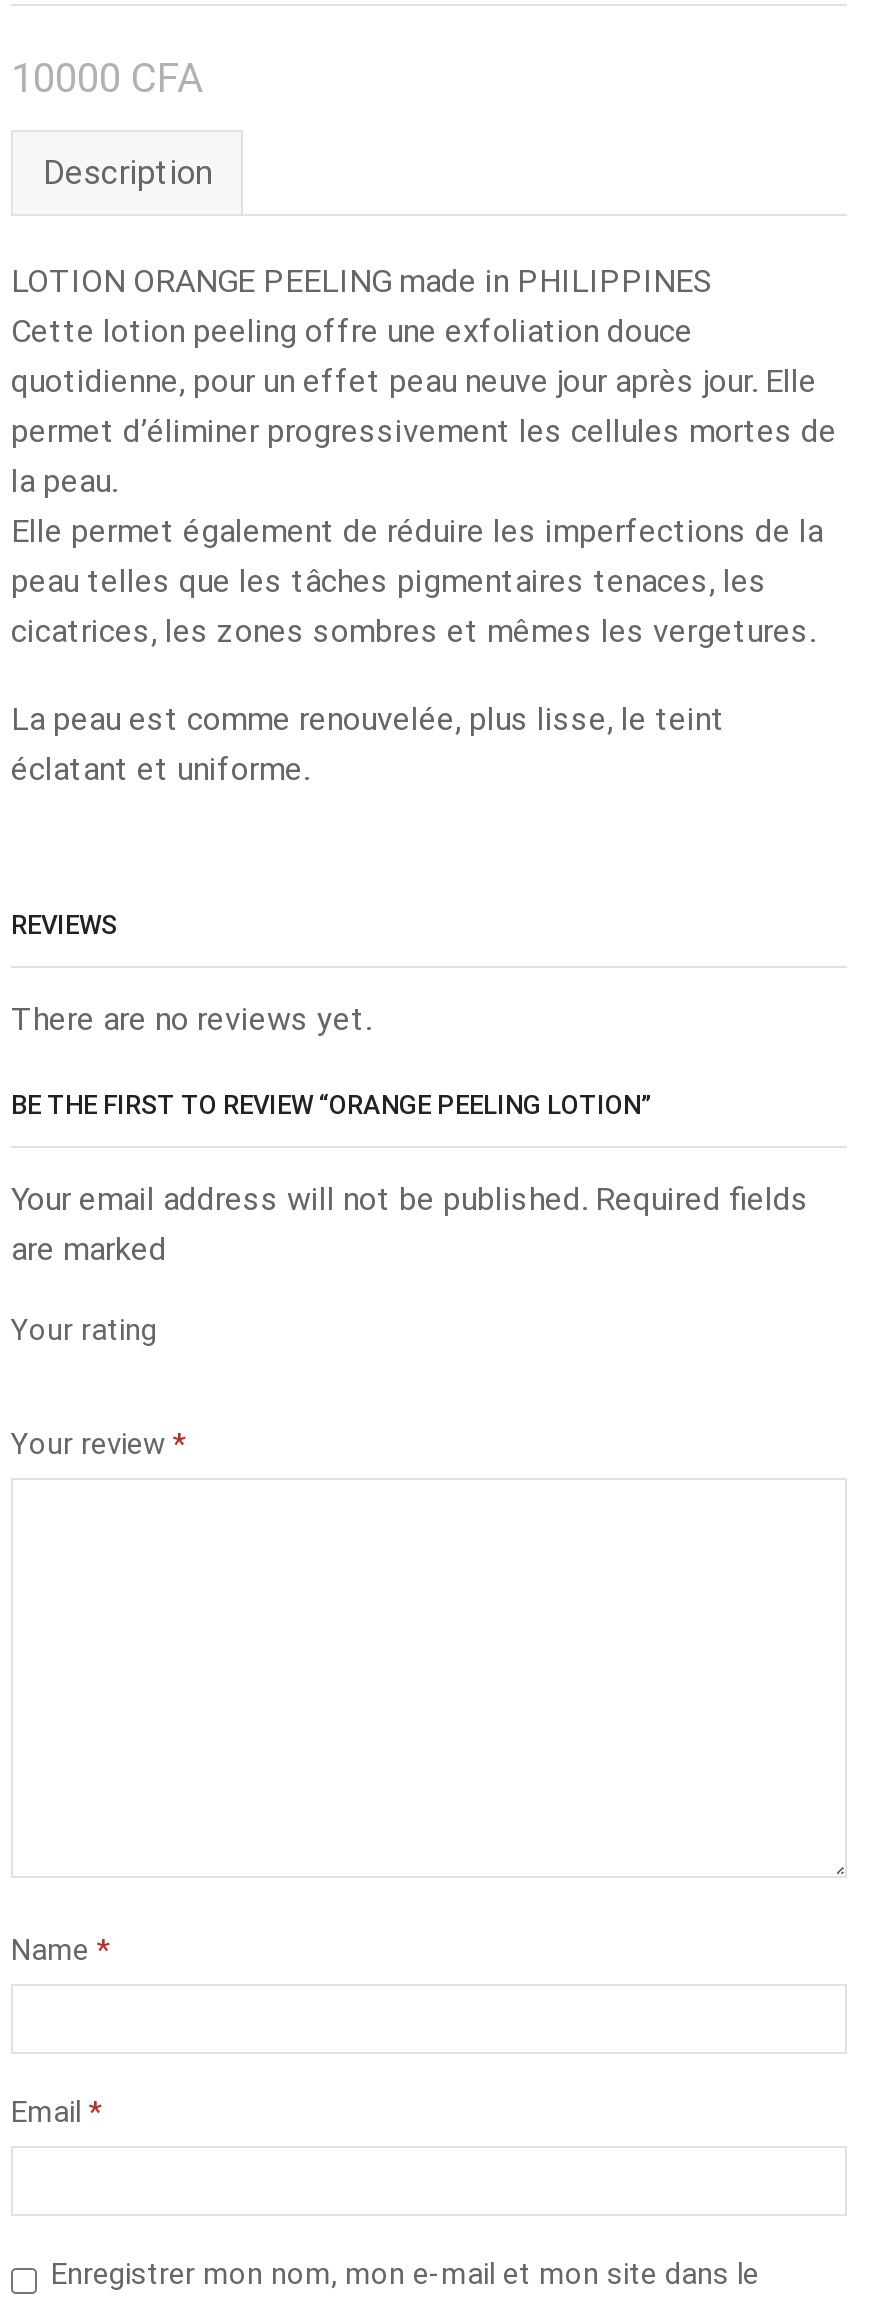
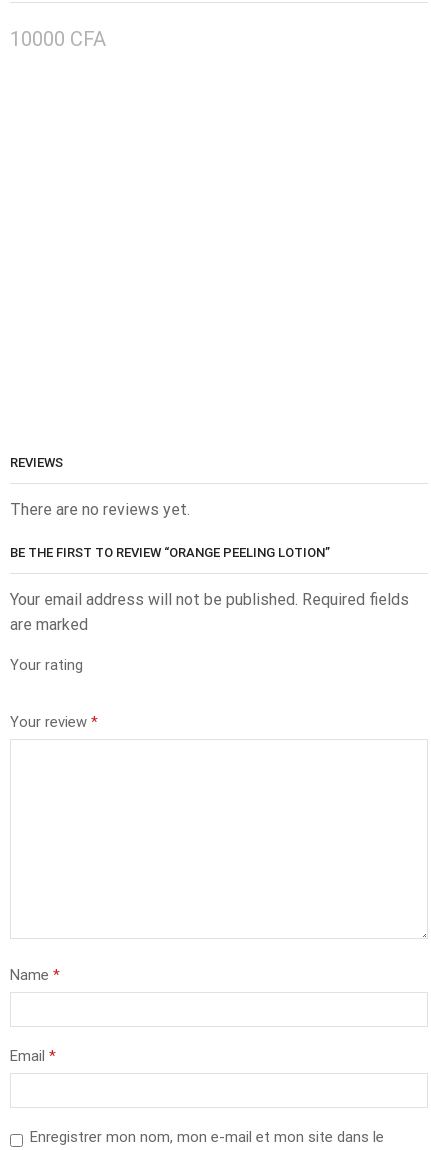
[11,154,837,787] Description | LOTION ORANGE PEELING made in PHILIPPINES | Cette lotion peeling offre une exfoliation douce | quotidienne, pour un effet peau neuve jour après jour. Elle | permet d’éliminer progressivement les cellules mortes de | la peau. | Elle permet également de réduire les imperfections de la | peau telles que les tâches pigmentaires tenaces, les | cicatrices, les zones sombres et mêmes les vergetures. | La peau est comme renouvelée, plus lisse, le teint | éclatant et uniforme. -> none

